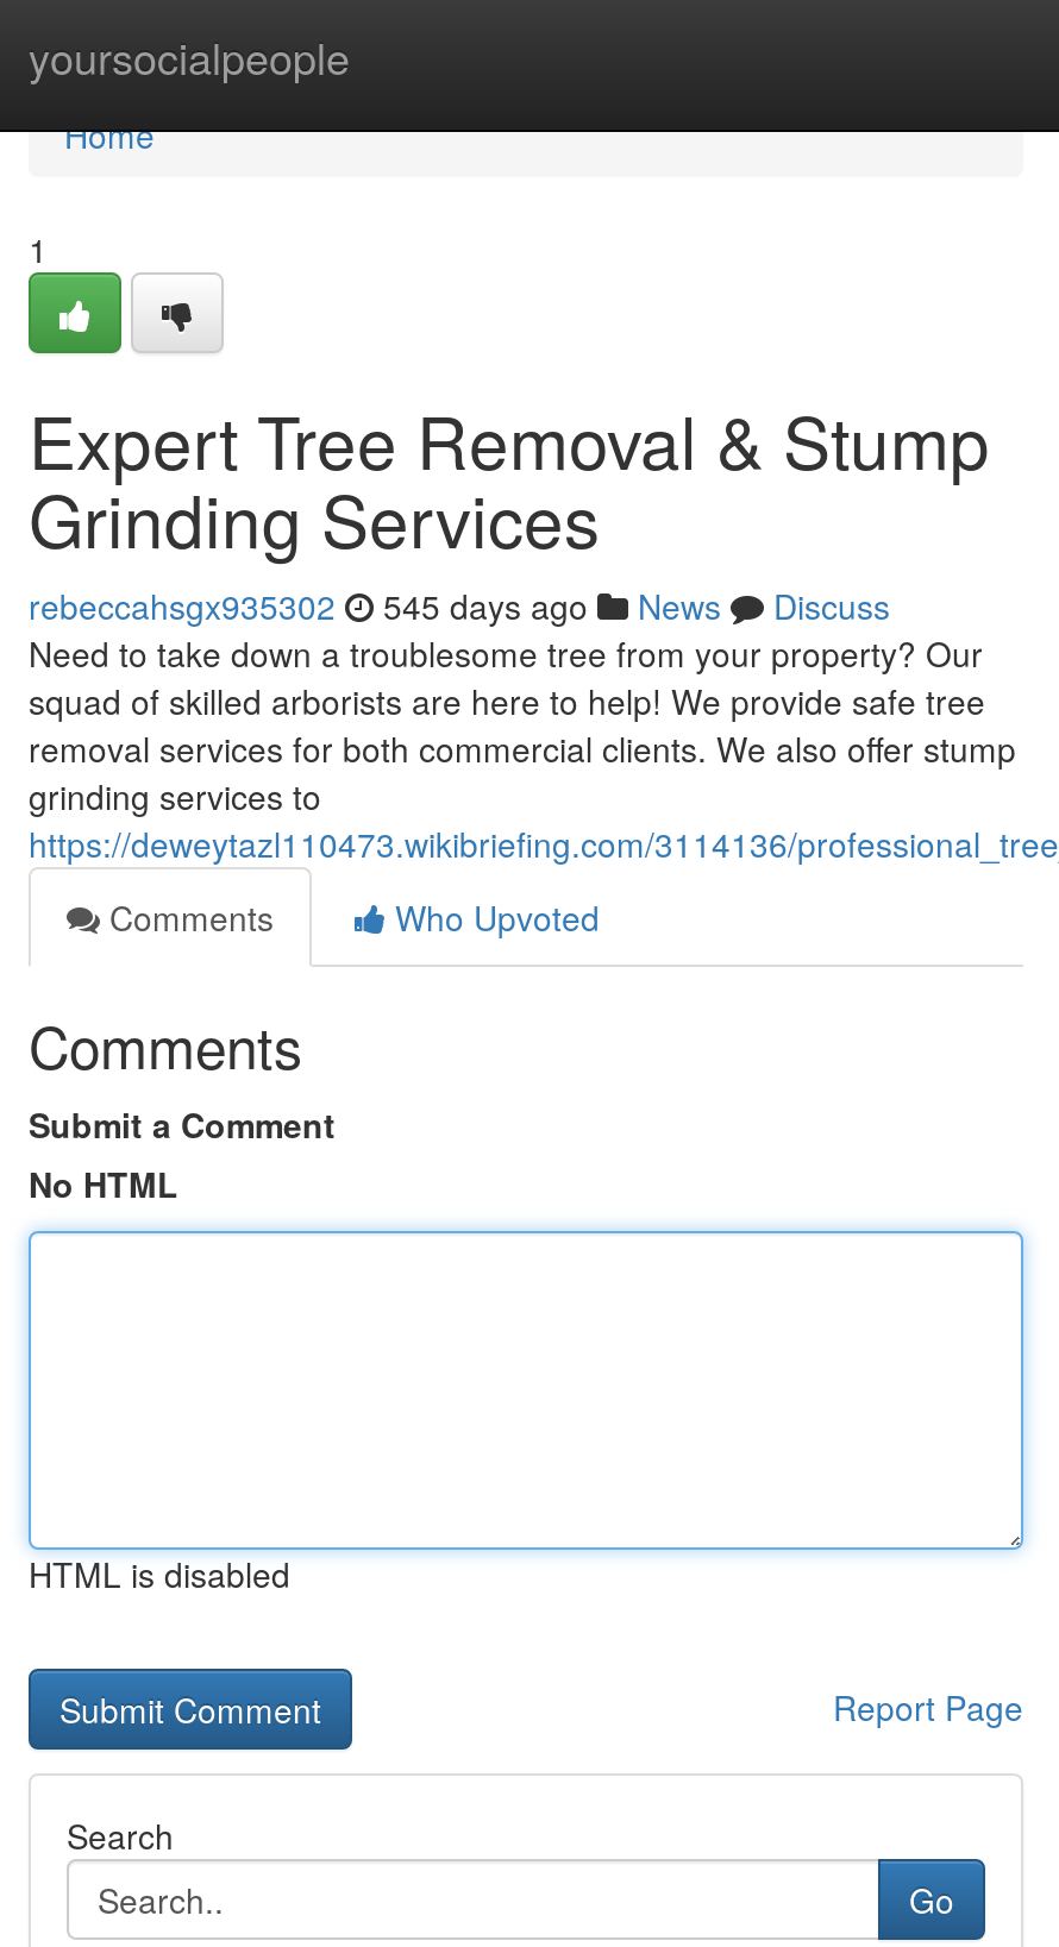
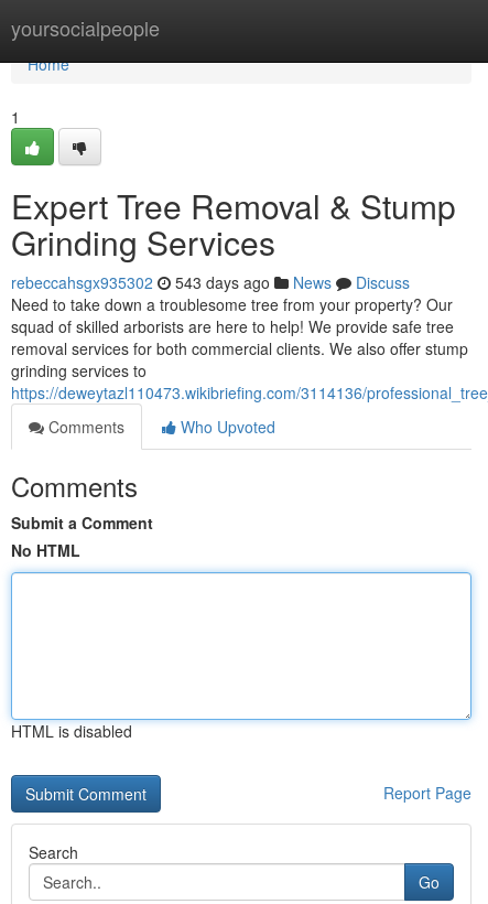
[29,582,890,629] rebeccahsgx935302 545 days ago News Discuss -> [11,271,410,293] rebeccahsgx935302 543 days ago News Discuss

